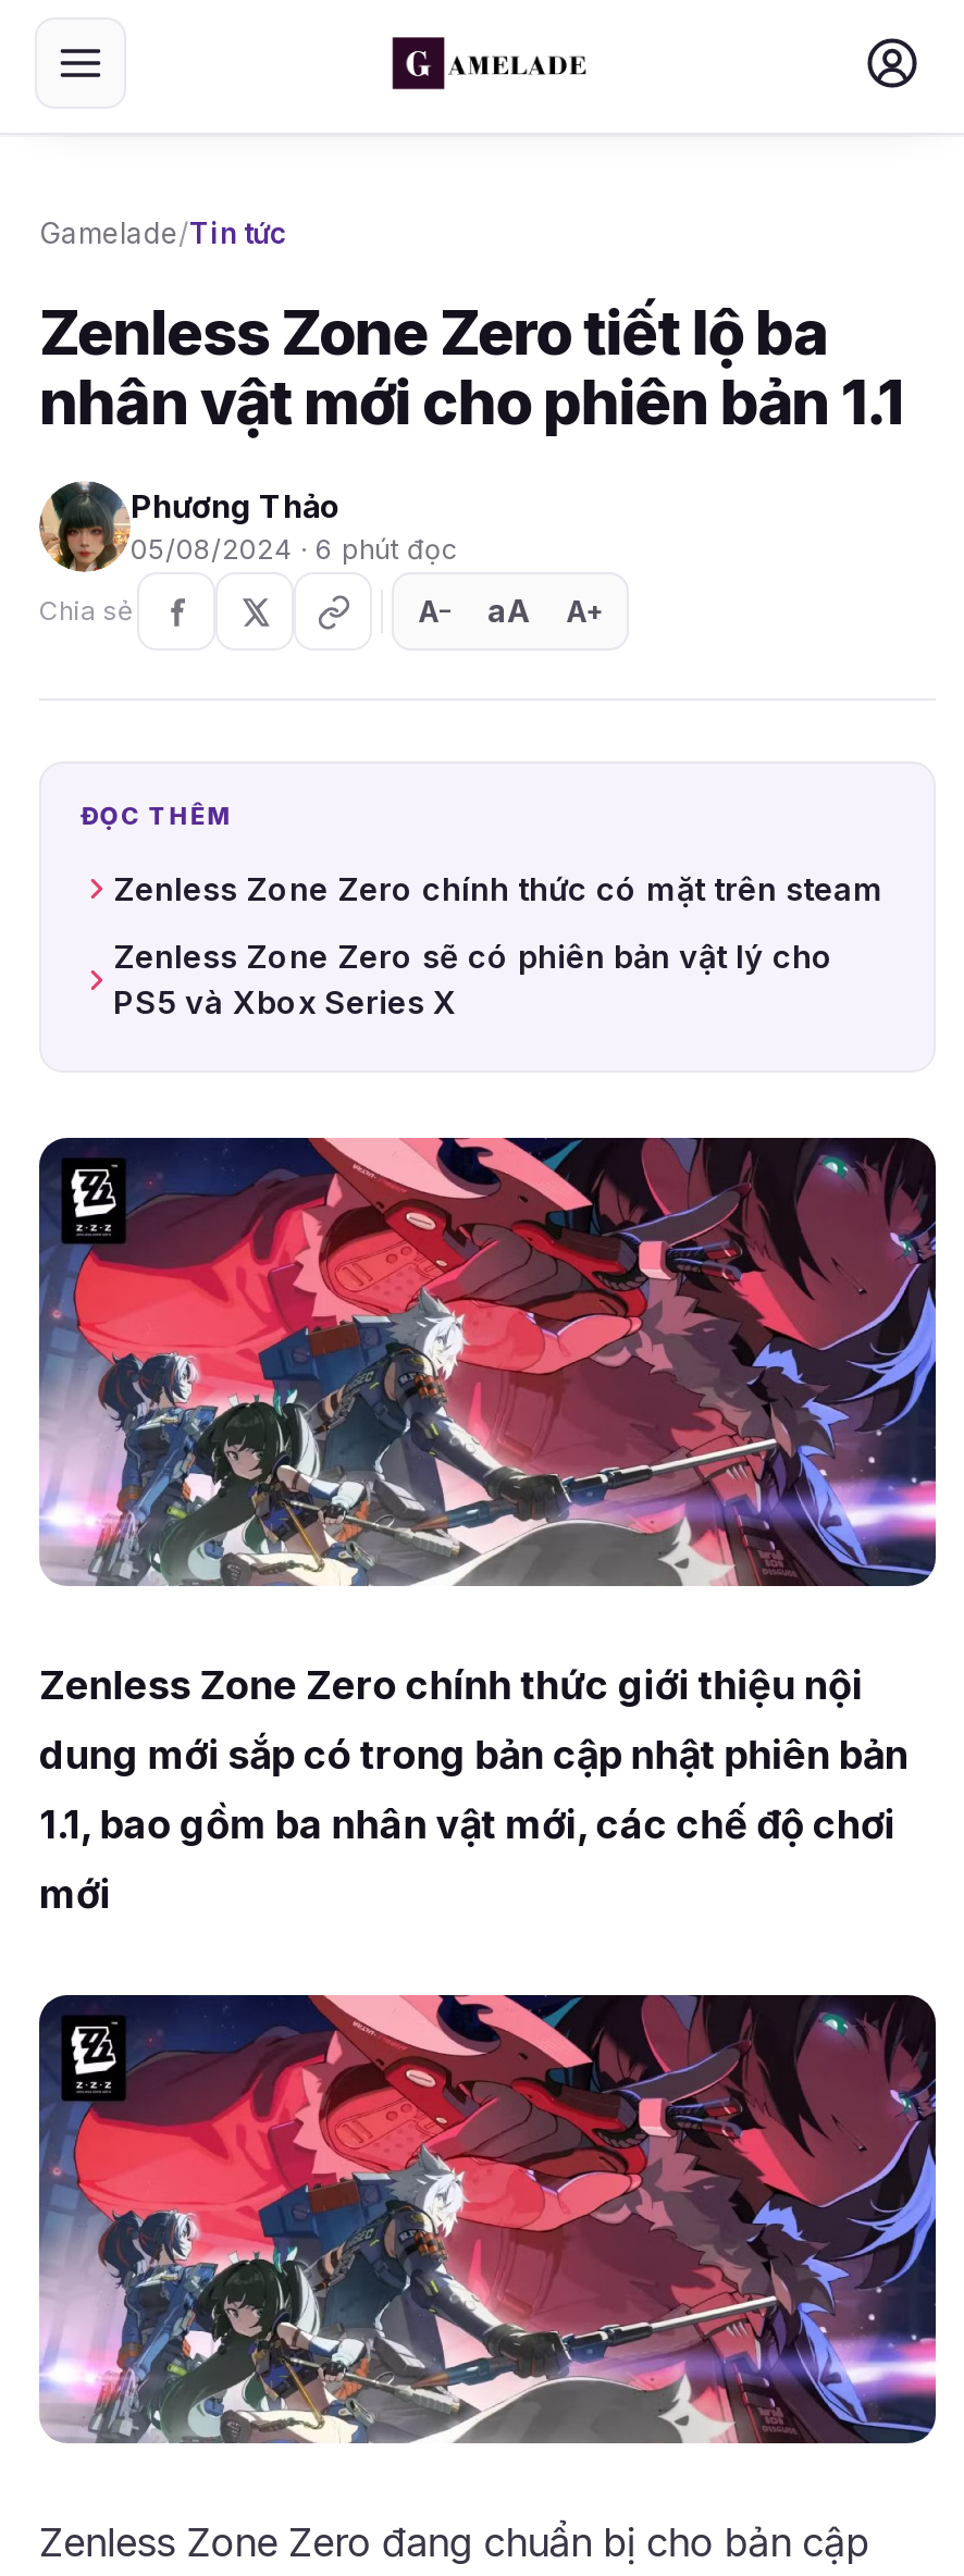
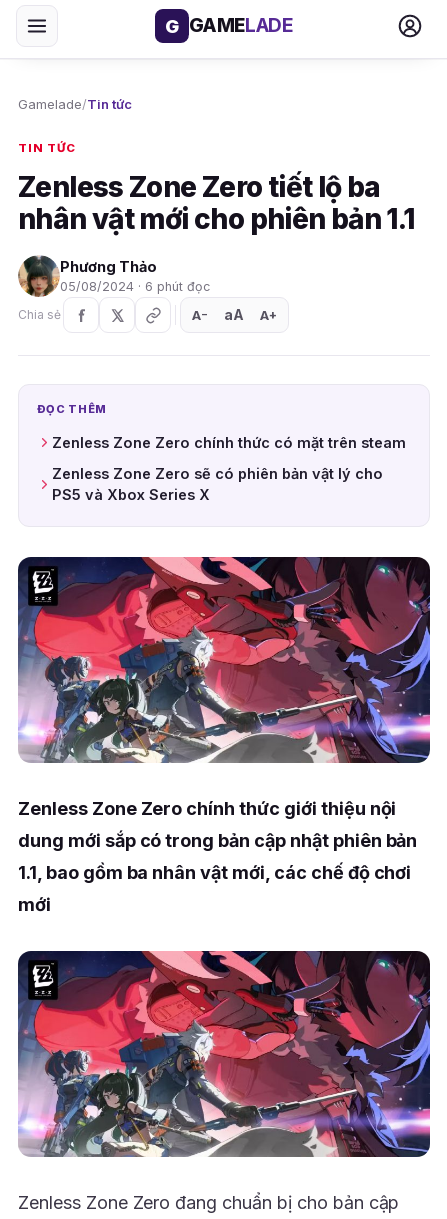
none -> [165,14,293,37] G GAMELADE
none -> [18,141,76,155] TIN TỨC

